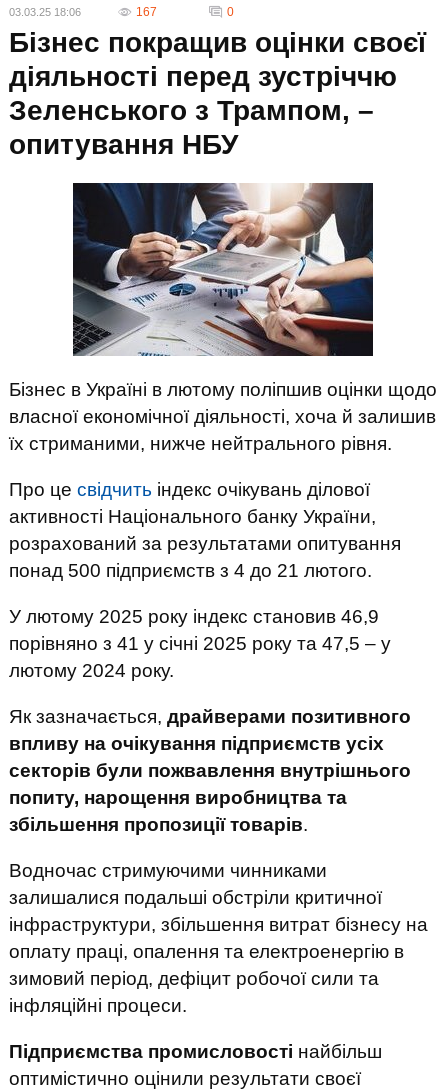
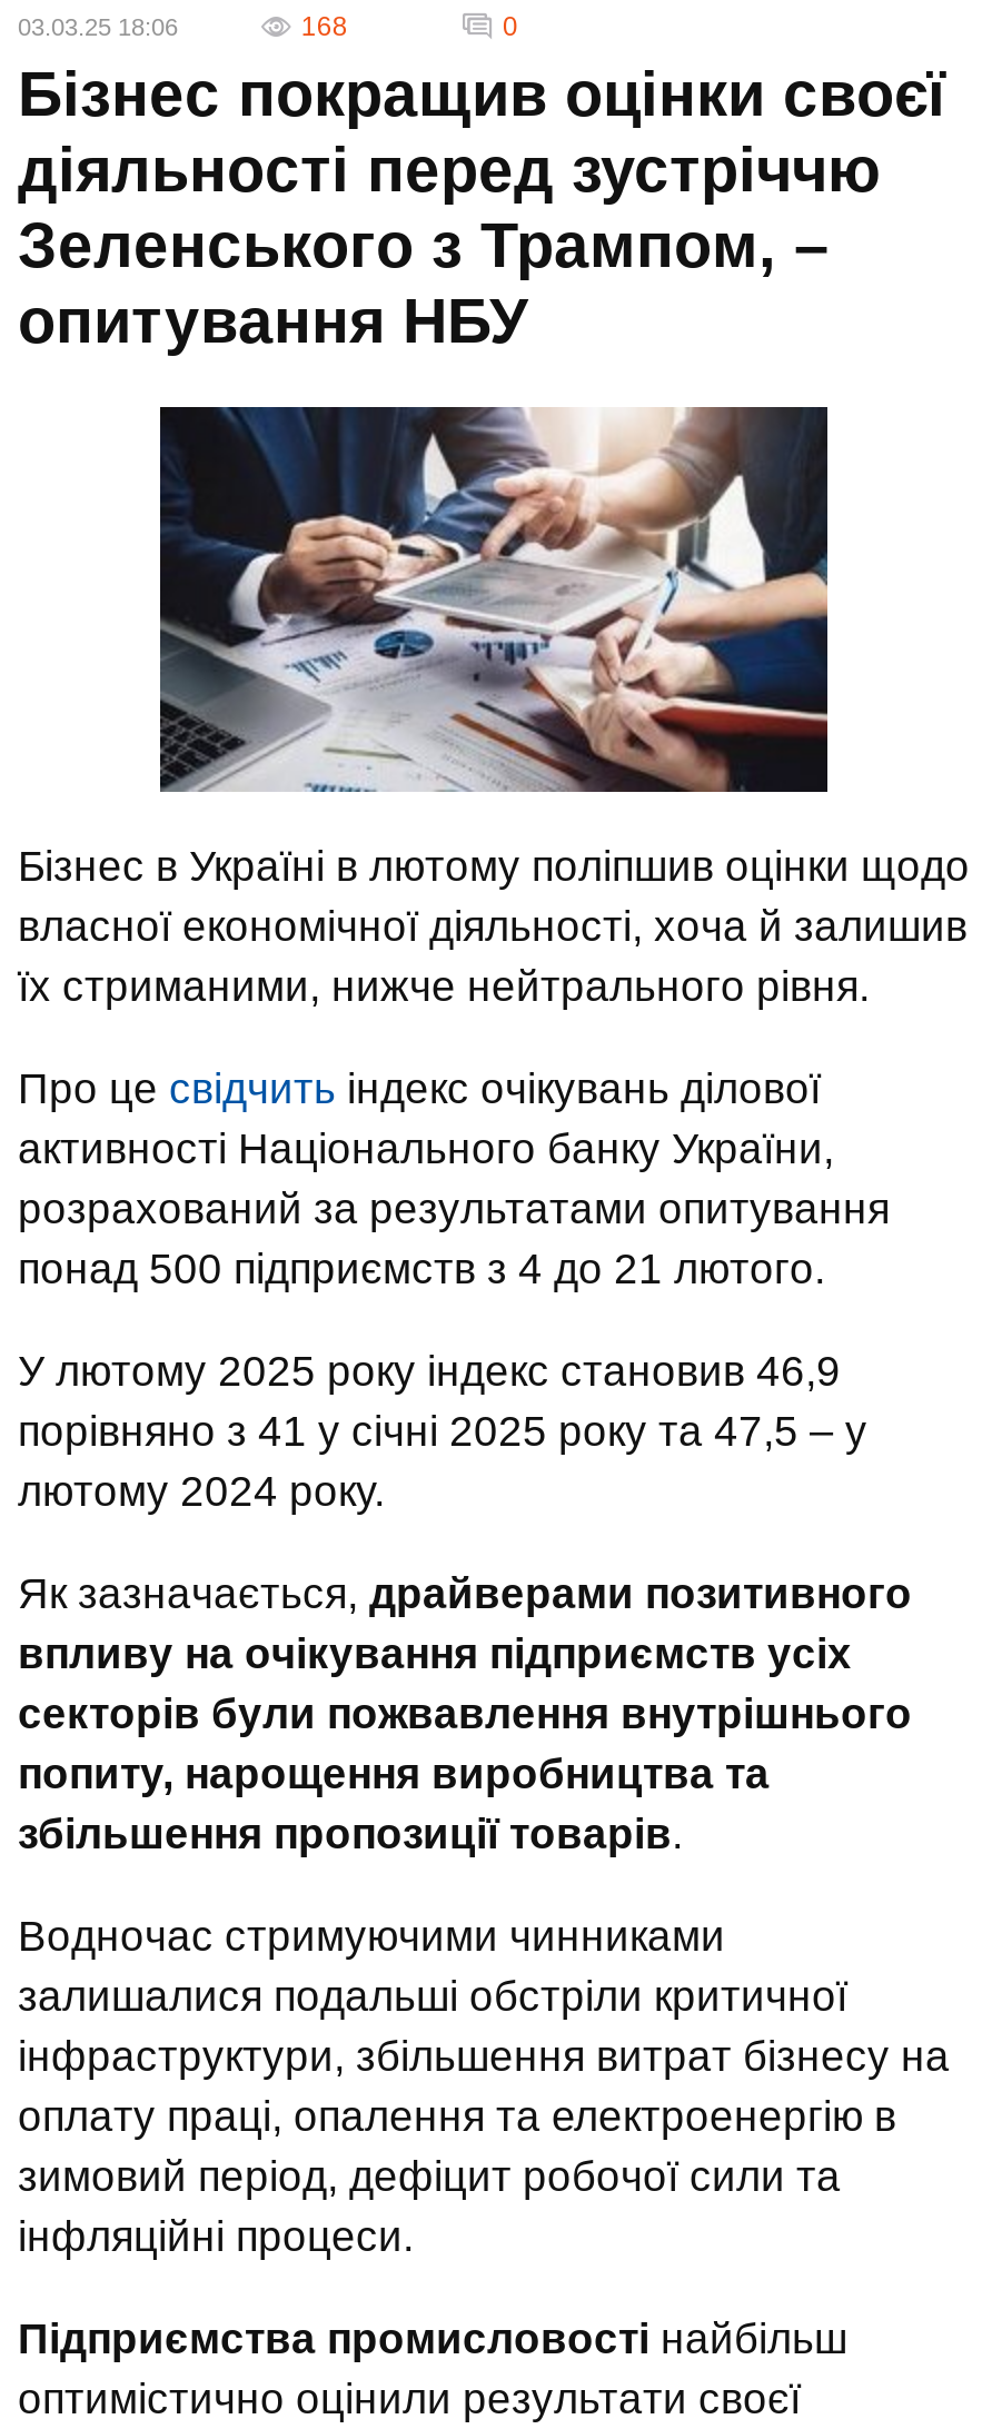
[136,5,157,19] 167 -> [301,11,348,42] 168

